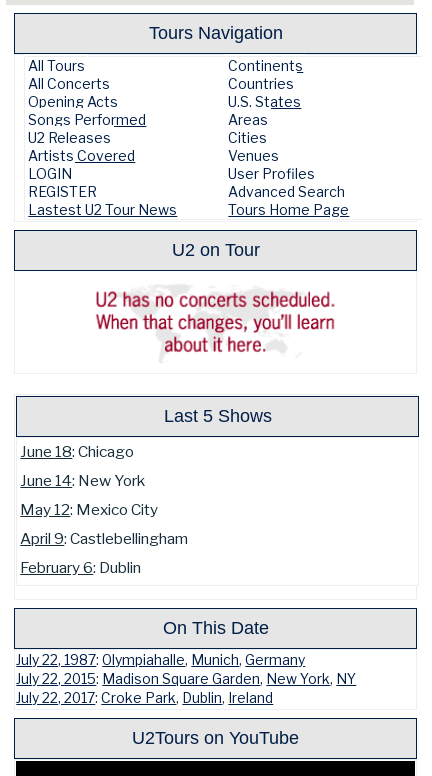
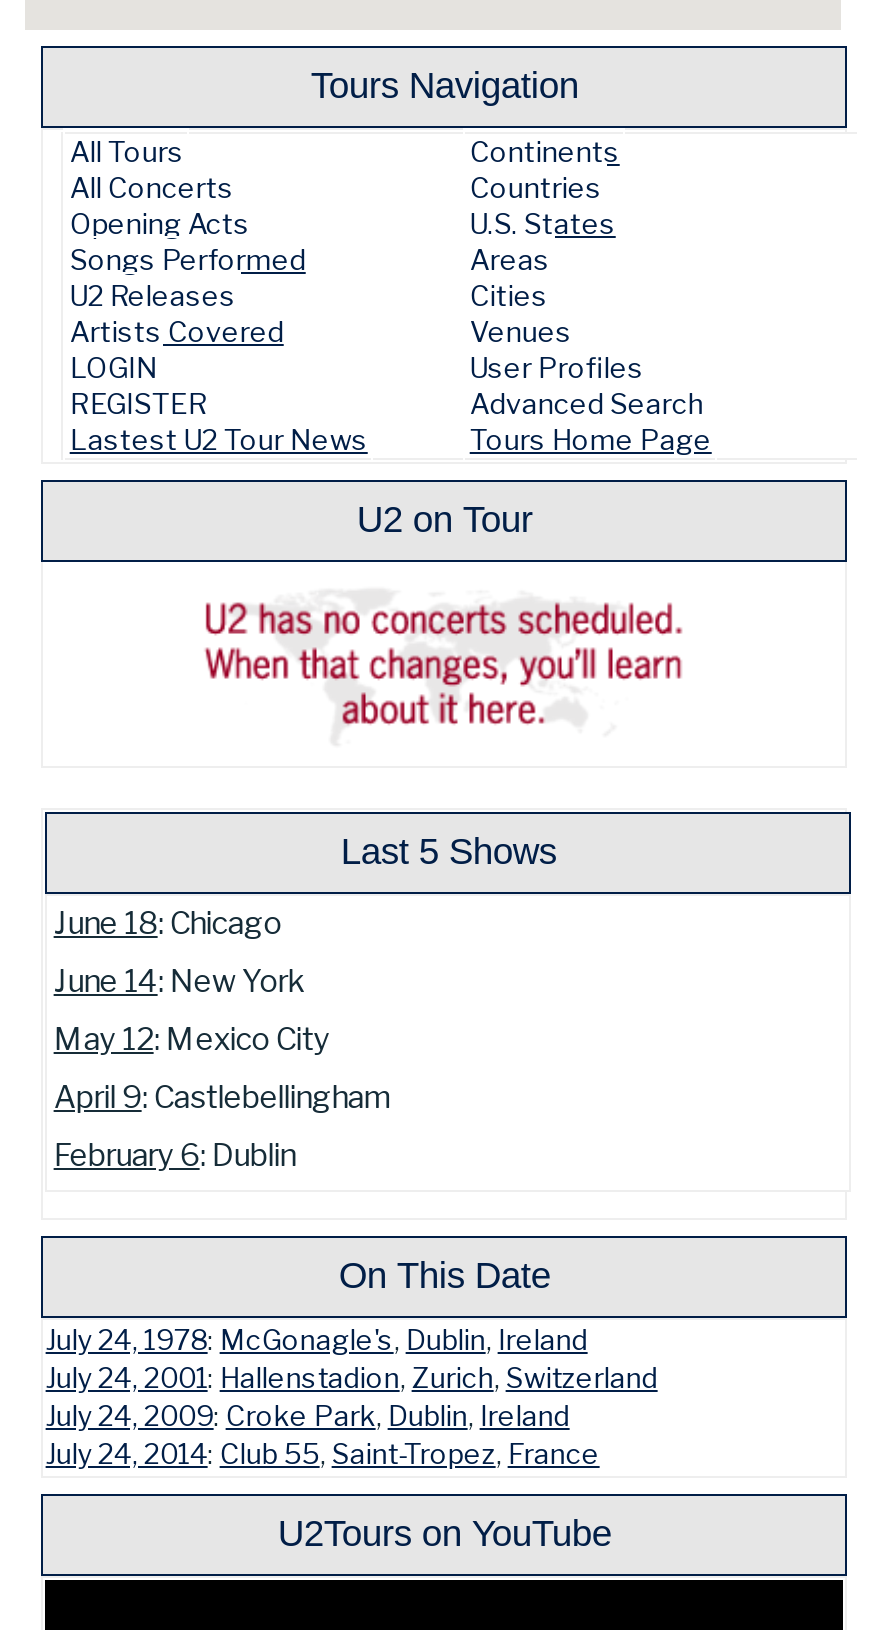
[16,652,356,706] July 22, 1987: Olympiahalle, Munich, Germany | July 22, 2015: Madison Square Garden, New York, NY | July 22, 2017: Croke Park, Dublin, Ireland -> [46,1324,658,1470] July 24, 1978: McGonagle's, Dublin, Ireland | July 24, 2001: Hallenstadion, Zurich, Switzerland | July 24, 2009: Croke Park, Dublin, Ireland | July 24, 2014: Club 55, Saint-Tropez, France

